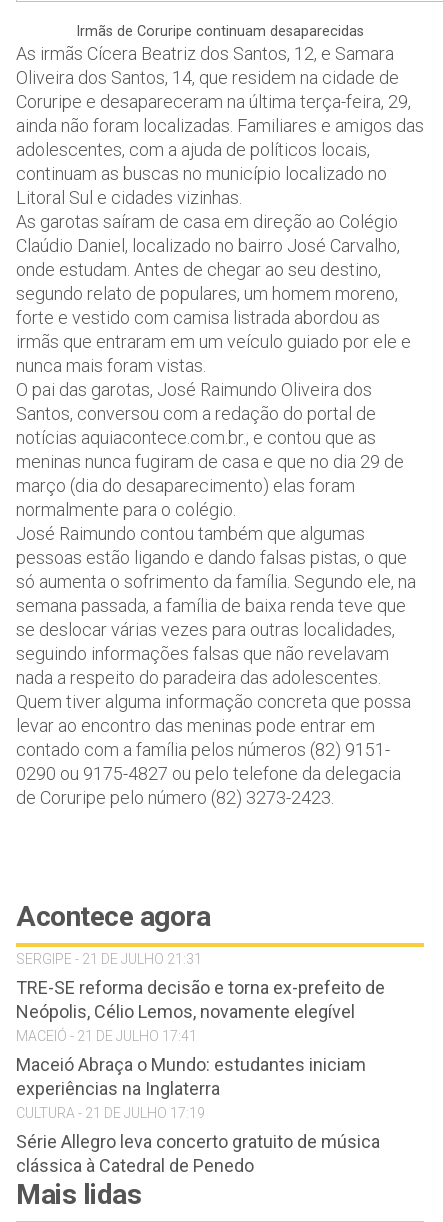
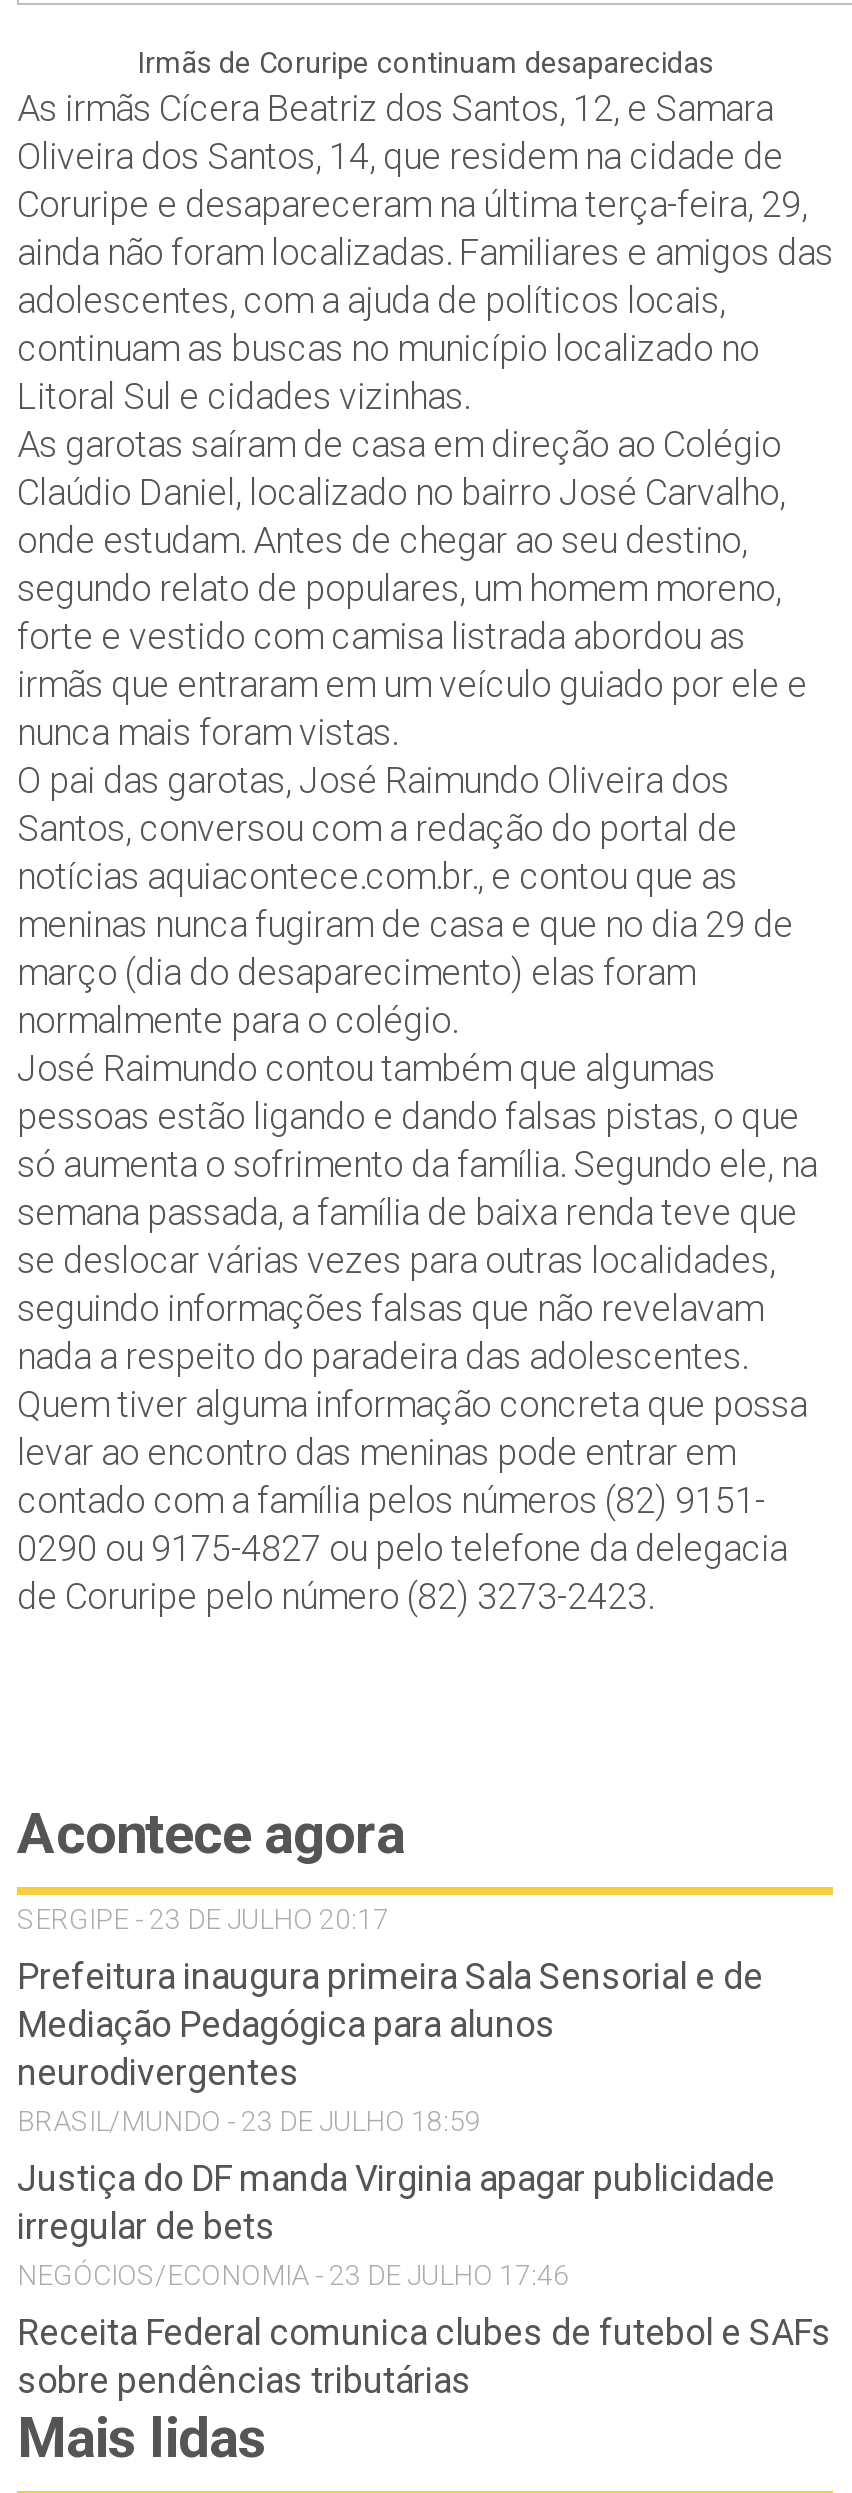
[16,951,202,967] SERGIPE - 21 DE JULHO 21:31 -> [17,1903,389,1935] SERGIPE - 23 DE JULHO 20:17
[16,977,385,1044] TRE-SE reforma decisão e torna ex-prefeito de | Neópolis, Célio Lemos, novamente elegível | MACEIÓ - 21 DE JULHO 17:41 -> [17,1955,763,2137] Prefeitura inaugura primeira Sala Sensorial e de | Mediação Pedagógica para alunos | neurodivergentes | BRASIL/MUNDO - 23 DE JULHO 18:59
[16,1054,366,1121] Maceió Abraça o Mundo: estudantes iniciam | experiências na Inglaterra | CULTURA - 21 DE JULHO 17:19 -> [17,2157,775,2291] Justiça do DF manda Virginia apagar publicidade | irregular de bets | NEGÓCIOS/ECONOMIA - 23 DE JULHO 17:46
[16,1131,380,1176] Série Allegro leva concerto gratuito de música | clássica à Catedral de Penedo -> [17,2311,831,2401] Receita Federal comunica clubes de futebol e SAFs | sobre pendências tributárias

